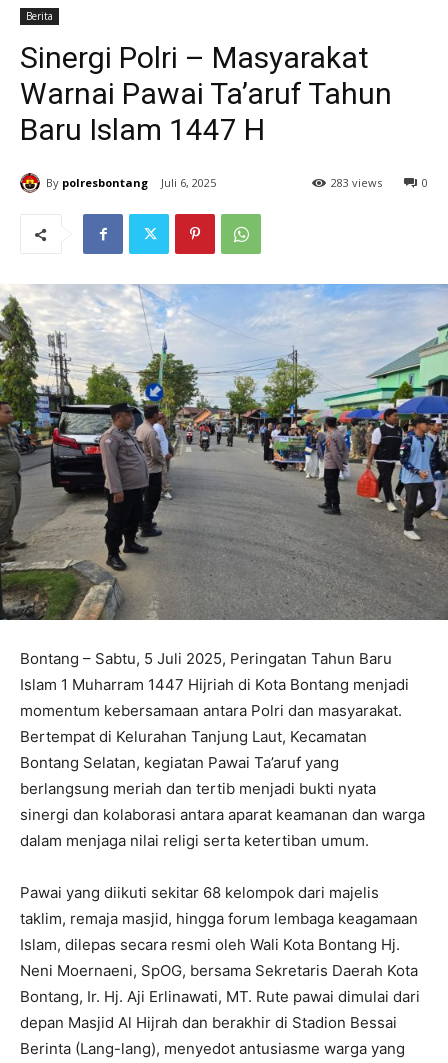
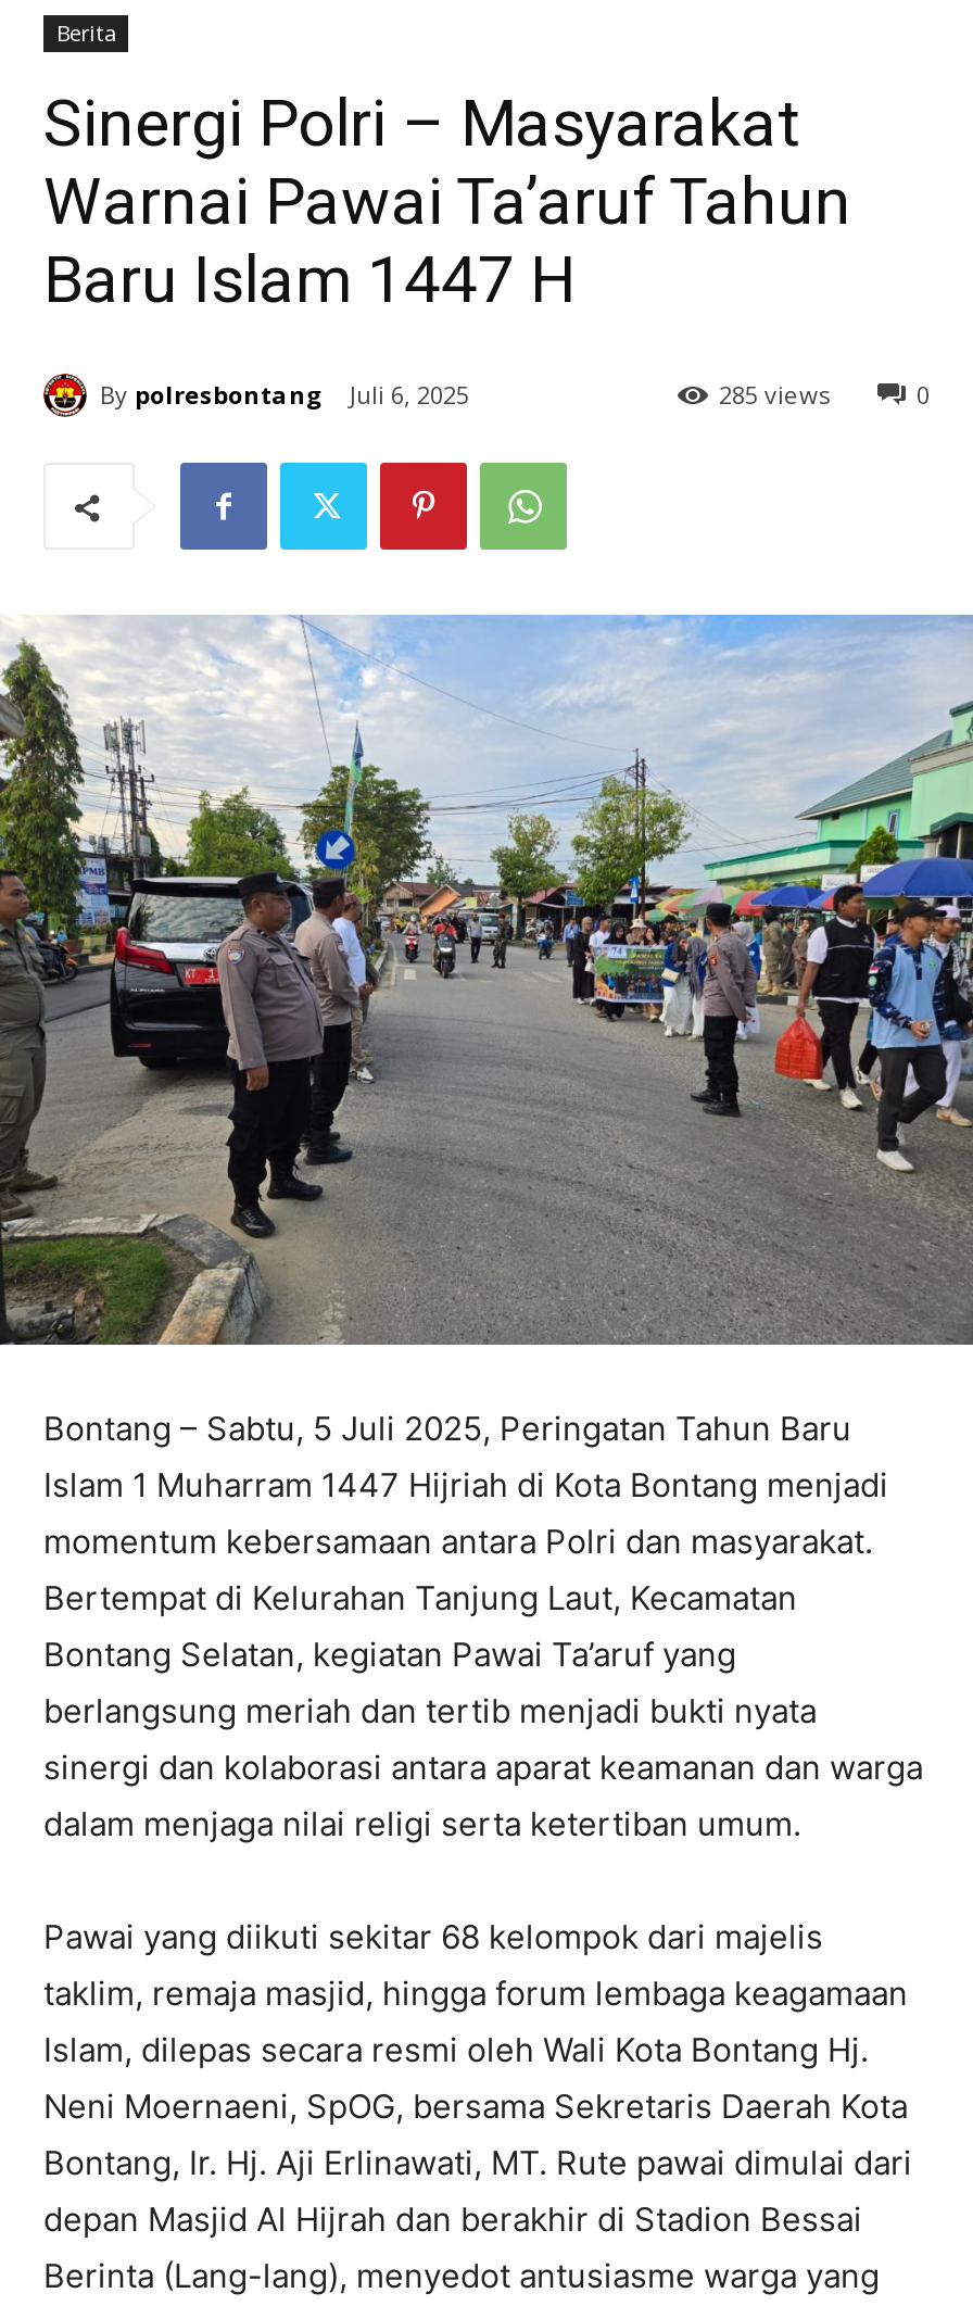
[331,175,382,190] 283 views -> [719,378,830,411] 285 views

